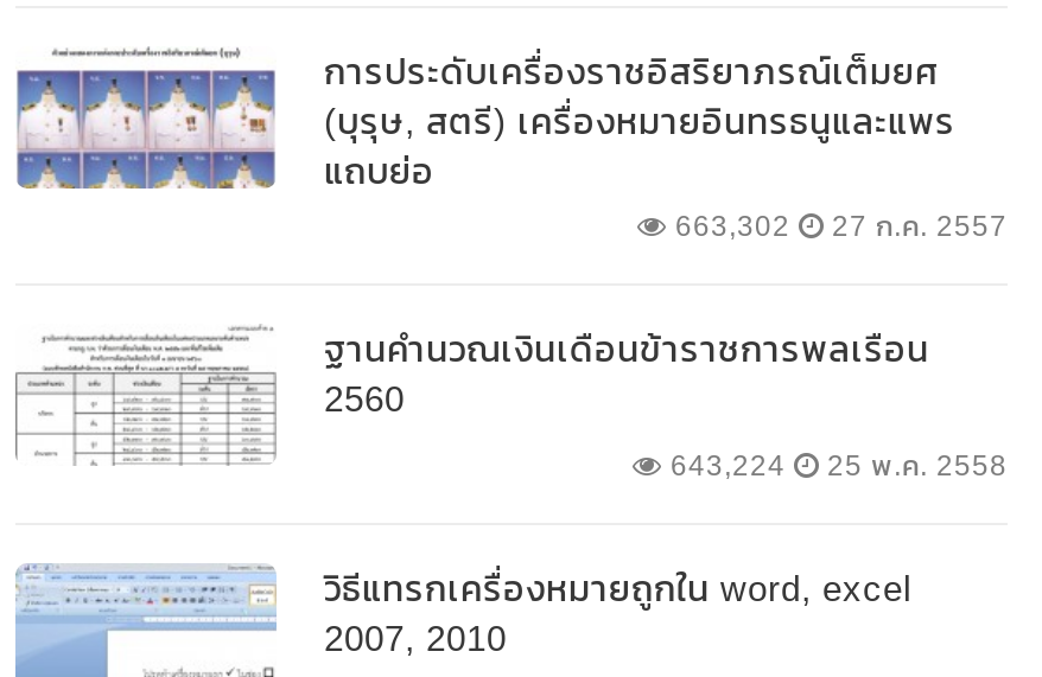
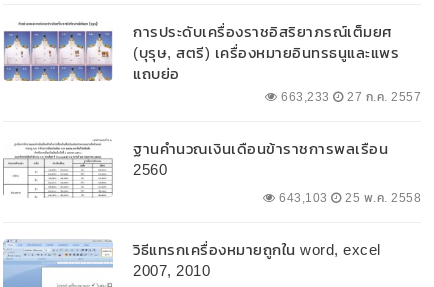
[667,204,1008,247] 663,302 27 ก.ค. 2557 -> [277,88,421,106] 663,233 27 ก.ค. 2557
[662,444,1008,487] 643,224 25 พ.ค. 2558 -> [275,189,421,207] 643,103 25 พ.ค. 2558

